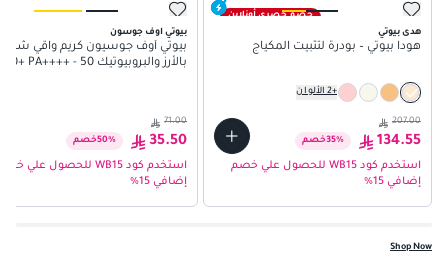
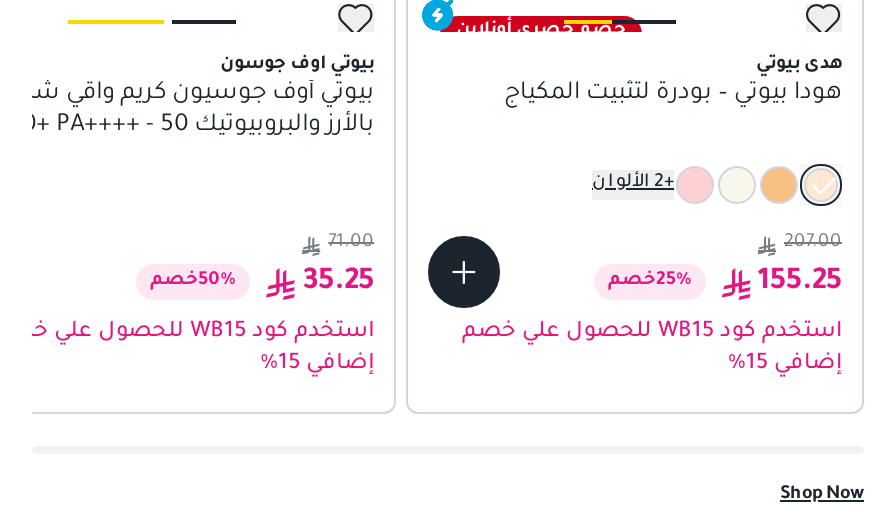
[149,134,187,150] 35.50 -> [302,268,374,300] 35.25
[302,136,344,146] 35%خصم -> [608,272,692,292] 25%خصم
[377,134,421,150] 134.55 -> [758,268,842,300] 155.25

